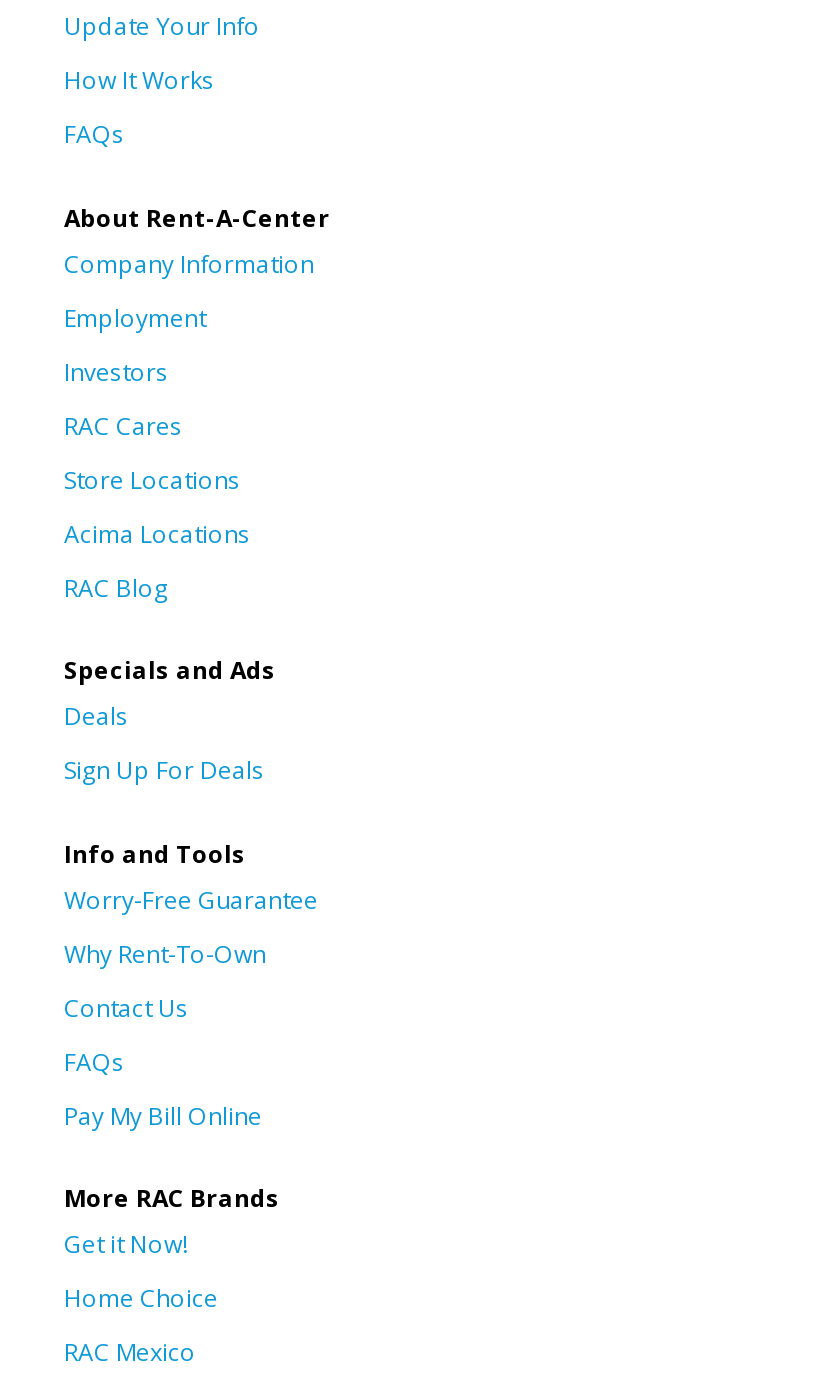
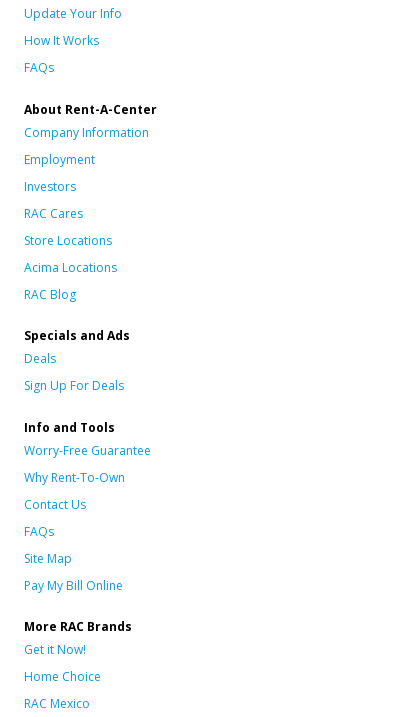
none -> [24,550,72,567] Site Map

